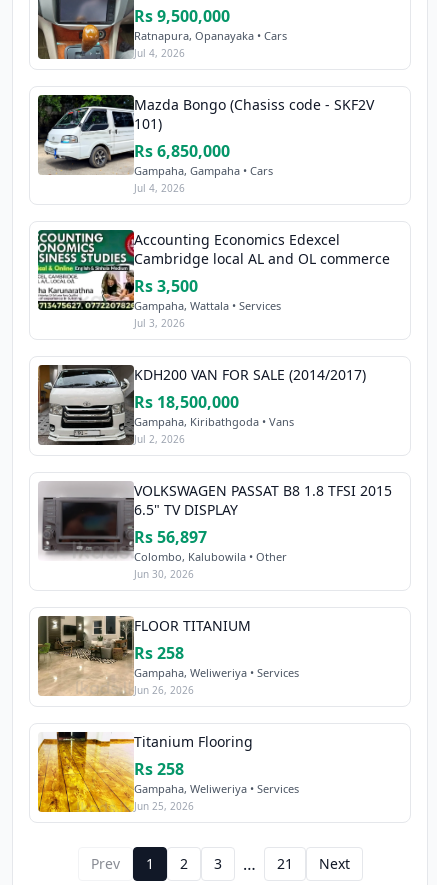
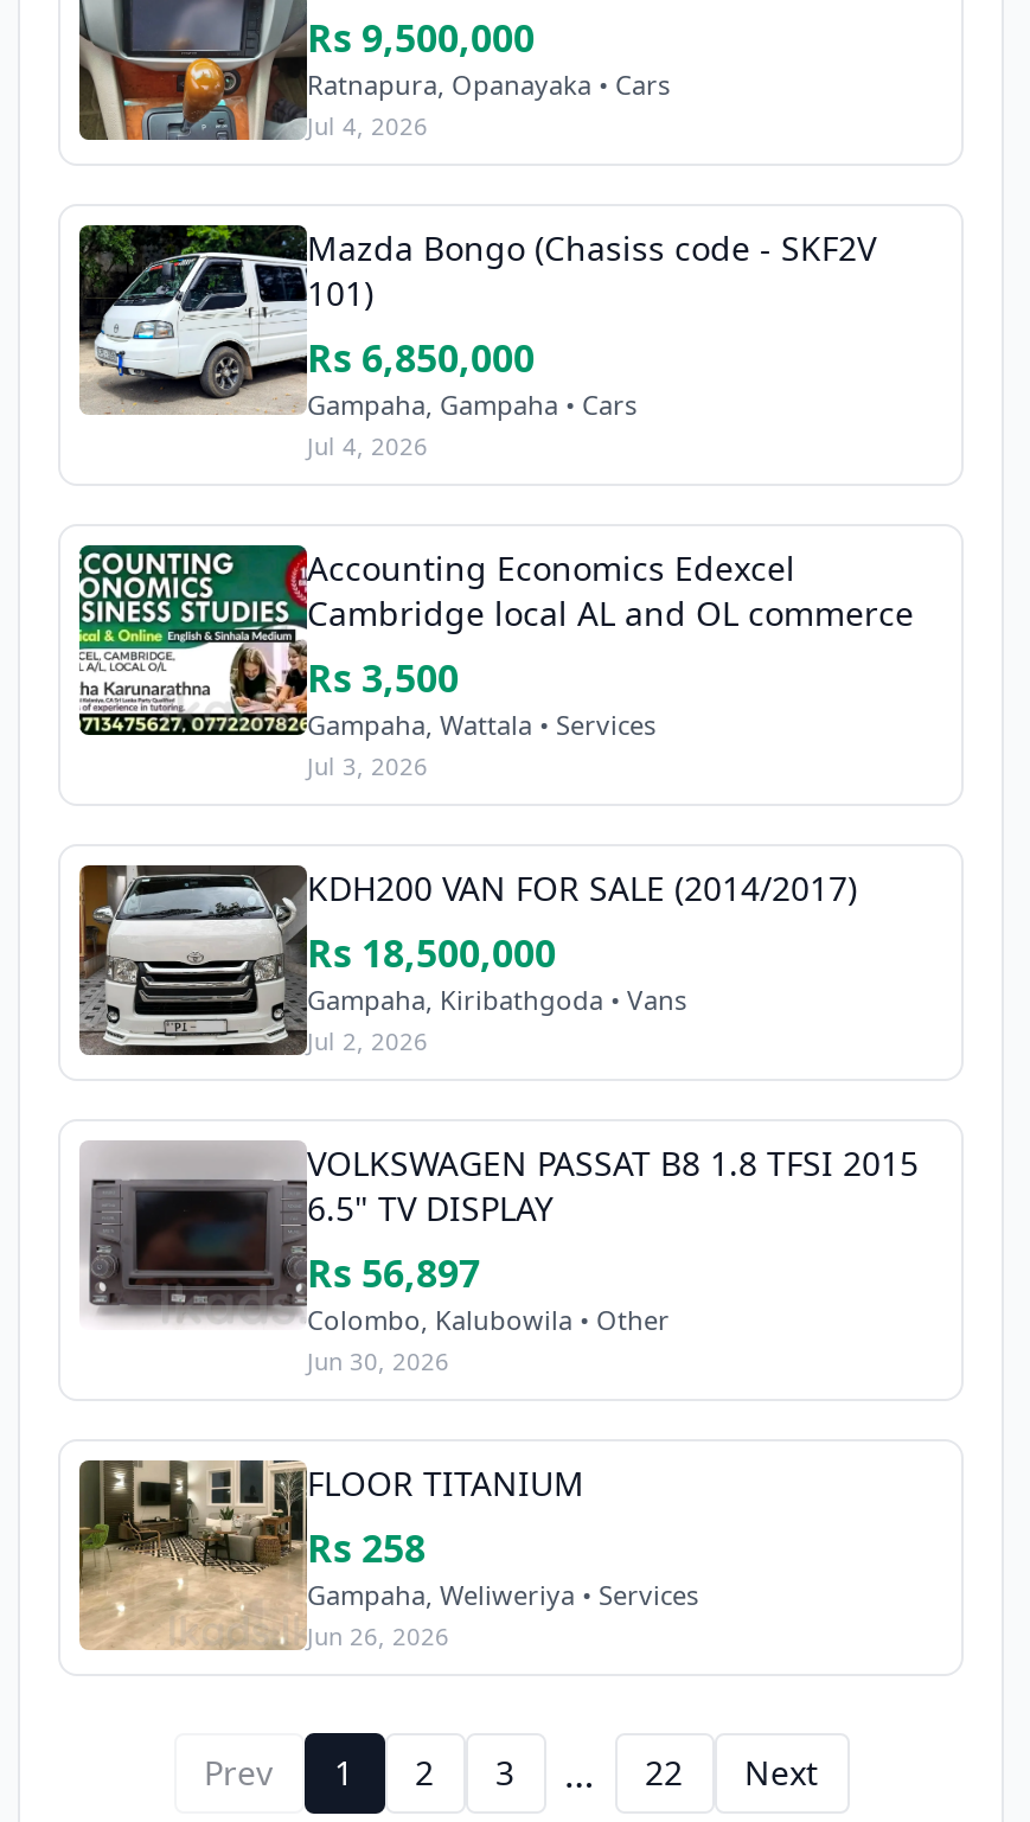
[37,731,299,813] [image] | Titanium Flooring | Rs 258 | Gampaha, Weliweriya • Services | Jun 25, 2026 -> none
[276,854,292,873] 21 -> [645,1750,683,1795] 22

